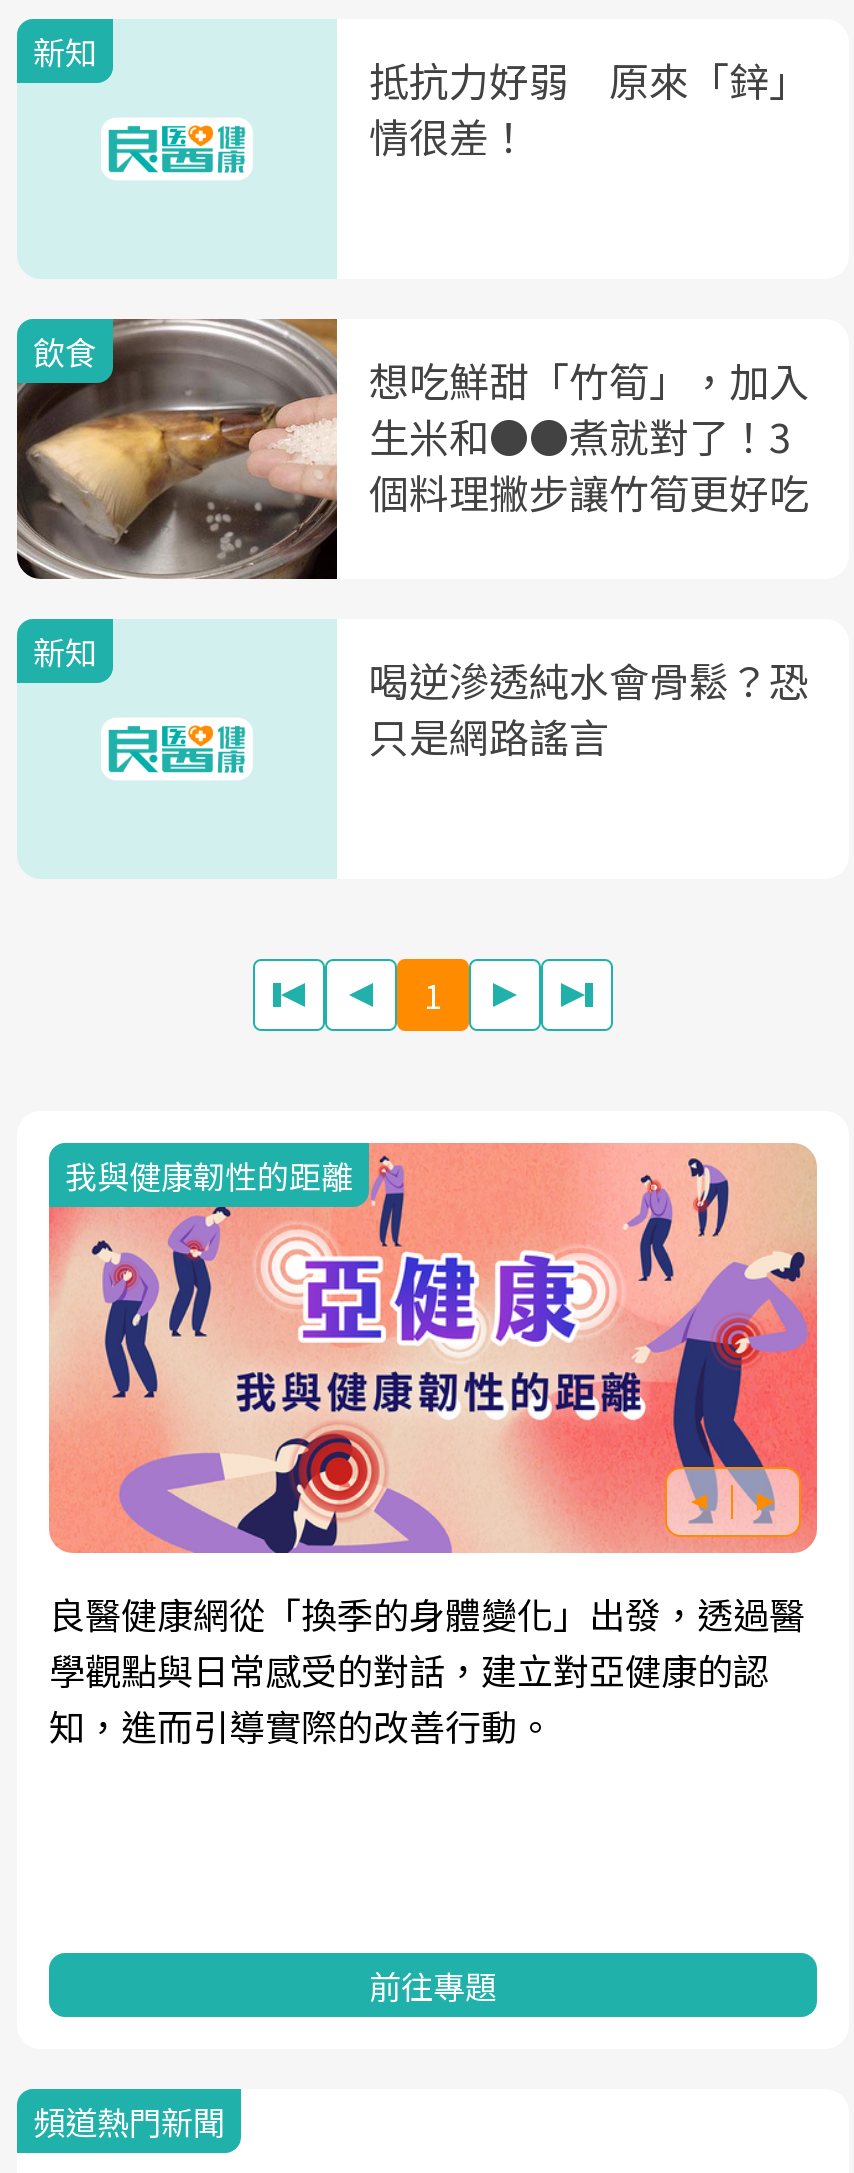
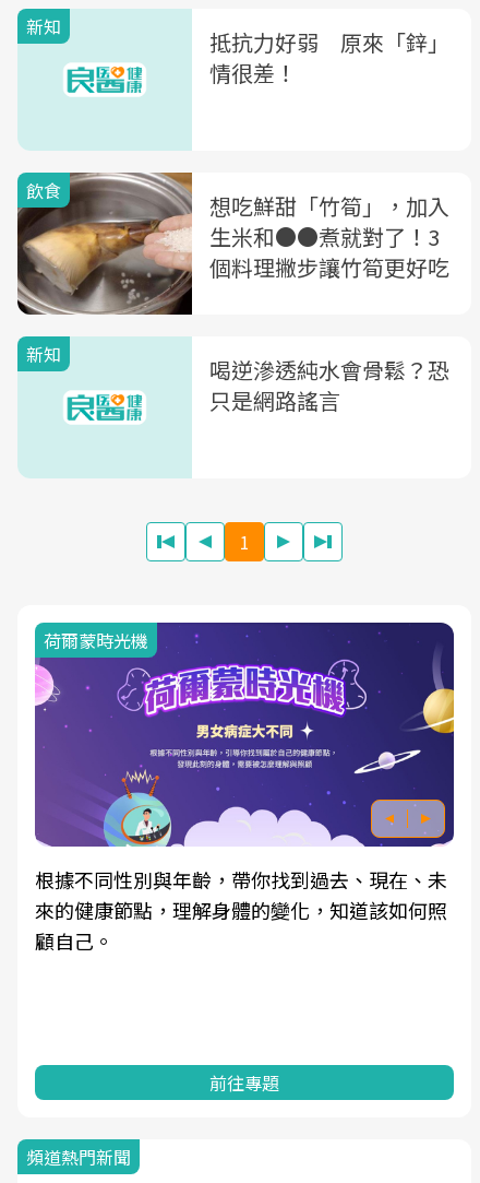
[47,1141,819,1555] [image] | 我與健康韌性的距離 -> [34,622,455,848] [image] | 荷爾蒙時光機
[49,1586,805,1750] 良醫健康網從「換季的身體變化」出發，透過醫 | 學觀點與日常感受的對話，建立對亞健康的認 | 知，進而引導實際的改善行動。 -> [35,865,447,954] 根據不同性別與年齡，帶你找到過去、現在、未 | 來的健康節點，理解身體的變化，知道該如何照 | 顧自己。

